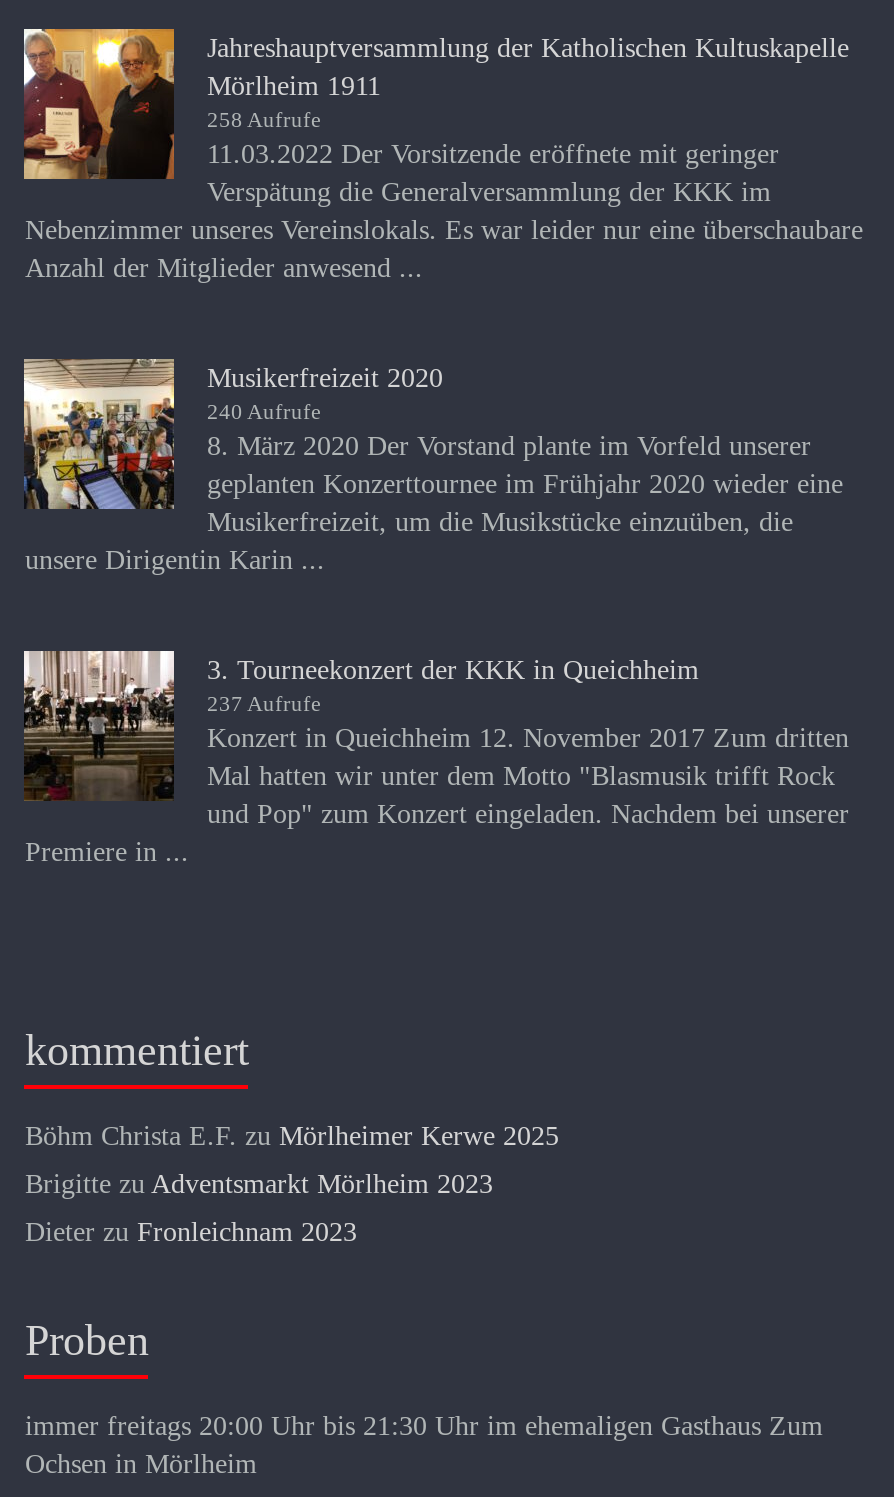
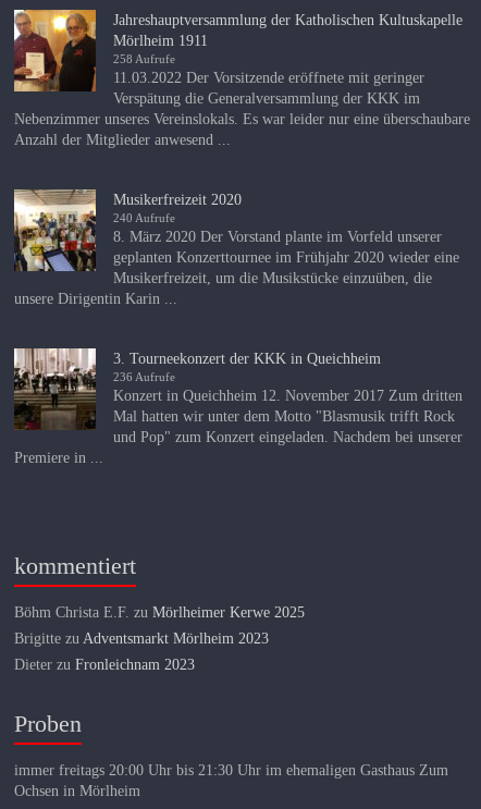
[207,691,321,715] 237 Aufrufe -> [114,370,176,383] 236 Aufrufe

